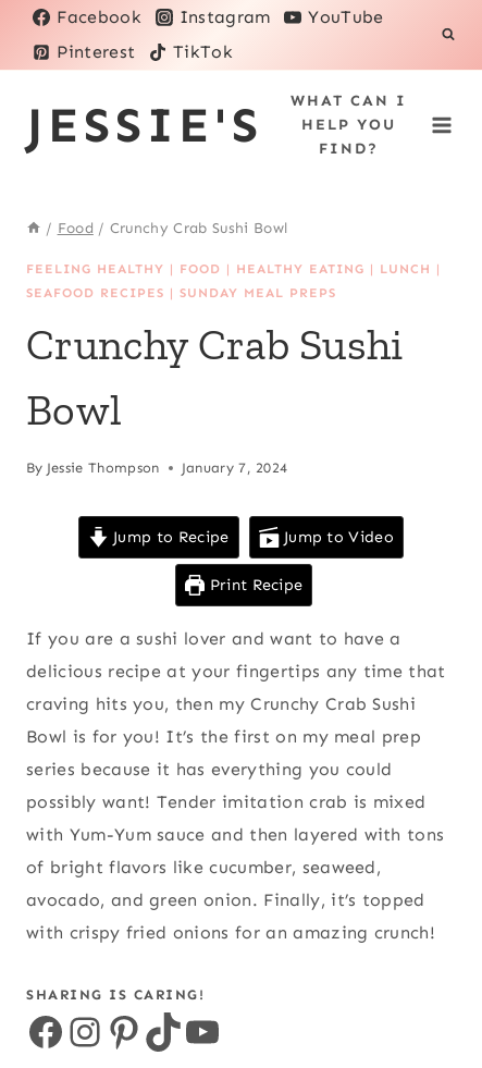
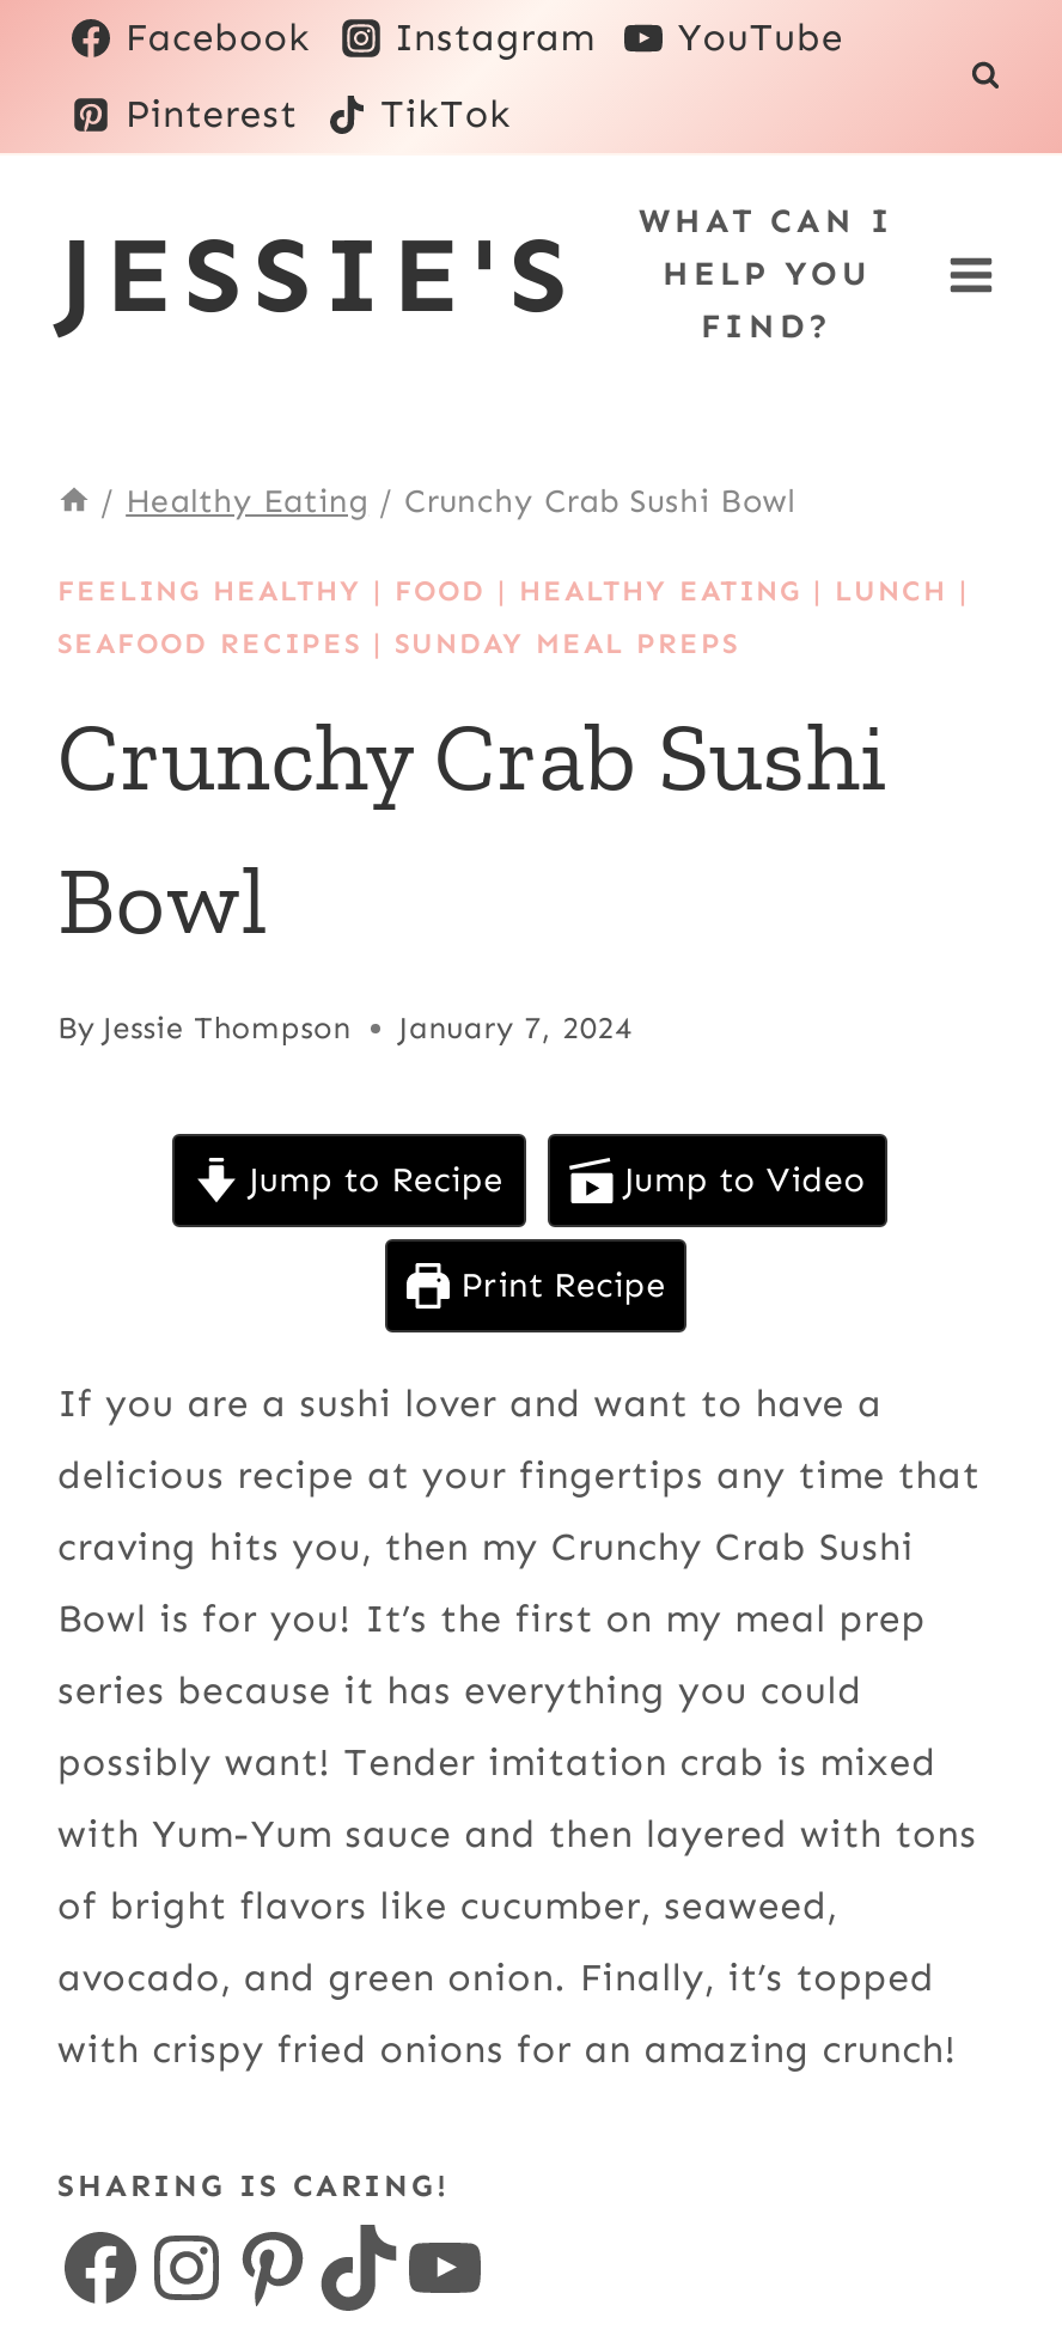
[46,219,287,237] / Food / Crunchy Crab Sushi Bowl -> [100,481,795,522] / Healthy Eating / Crunchy Crab Sushi Bowl

